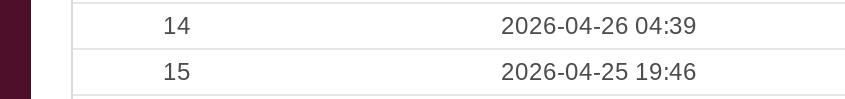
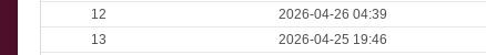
[163,12,191,40] 14 -> [91,7,107,22] 12
[163,58,191,86] 15 -> [91,32,107,47] 13

